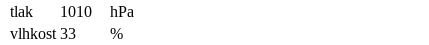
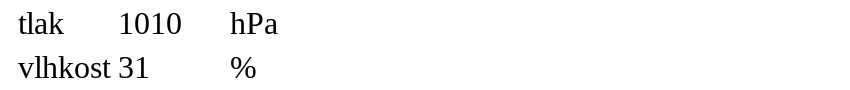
[10,25,76,42] vlhkost 33 -> [18,50,150,84] vlhkost 31

